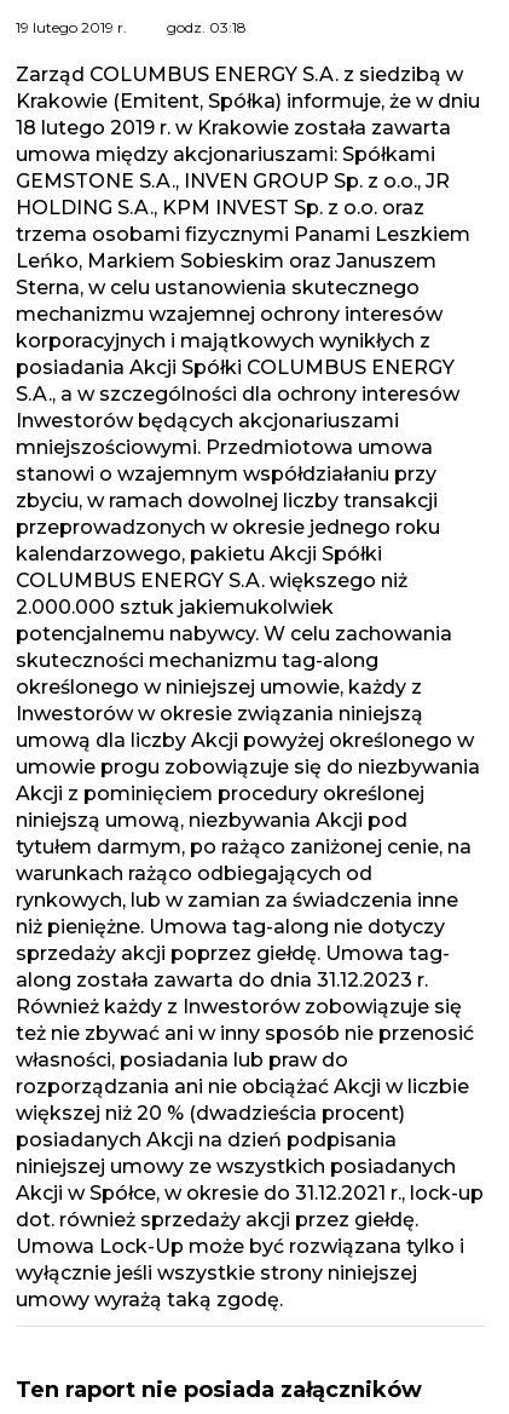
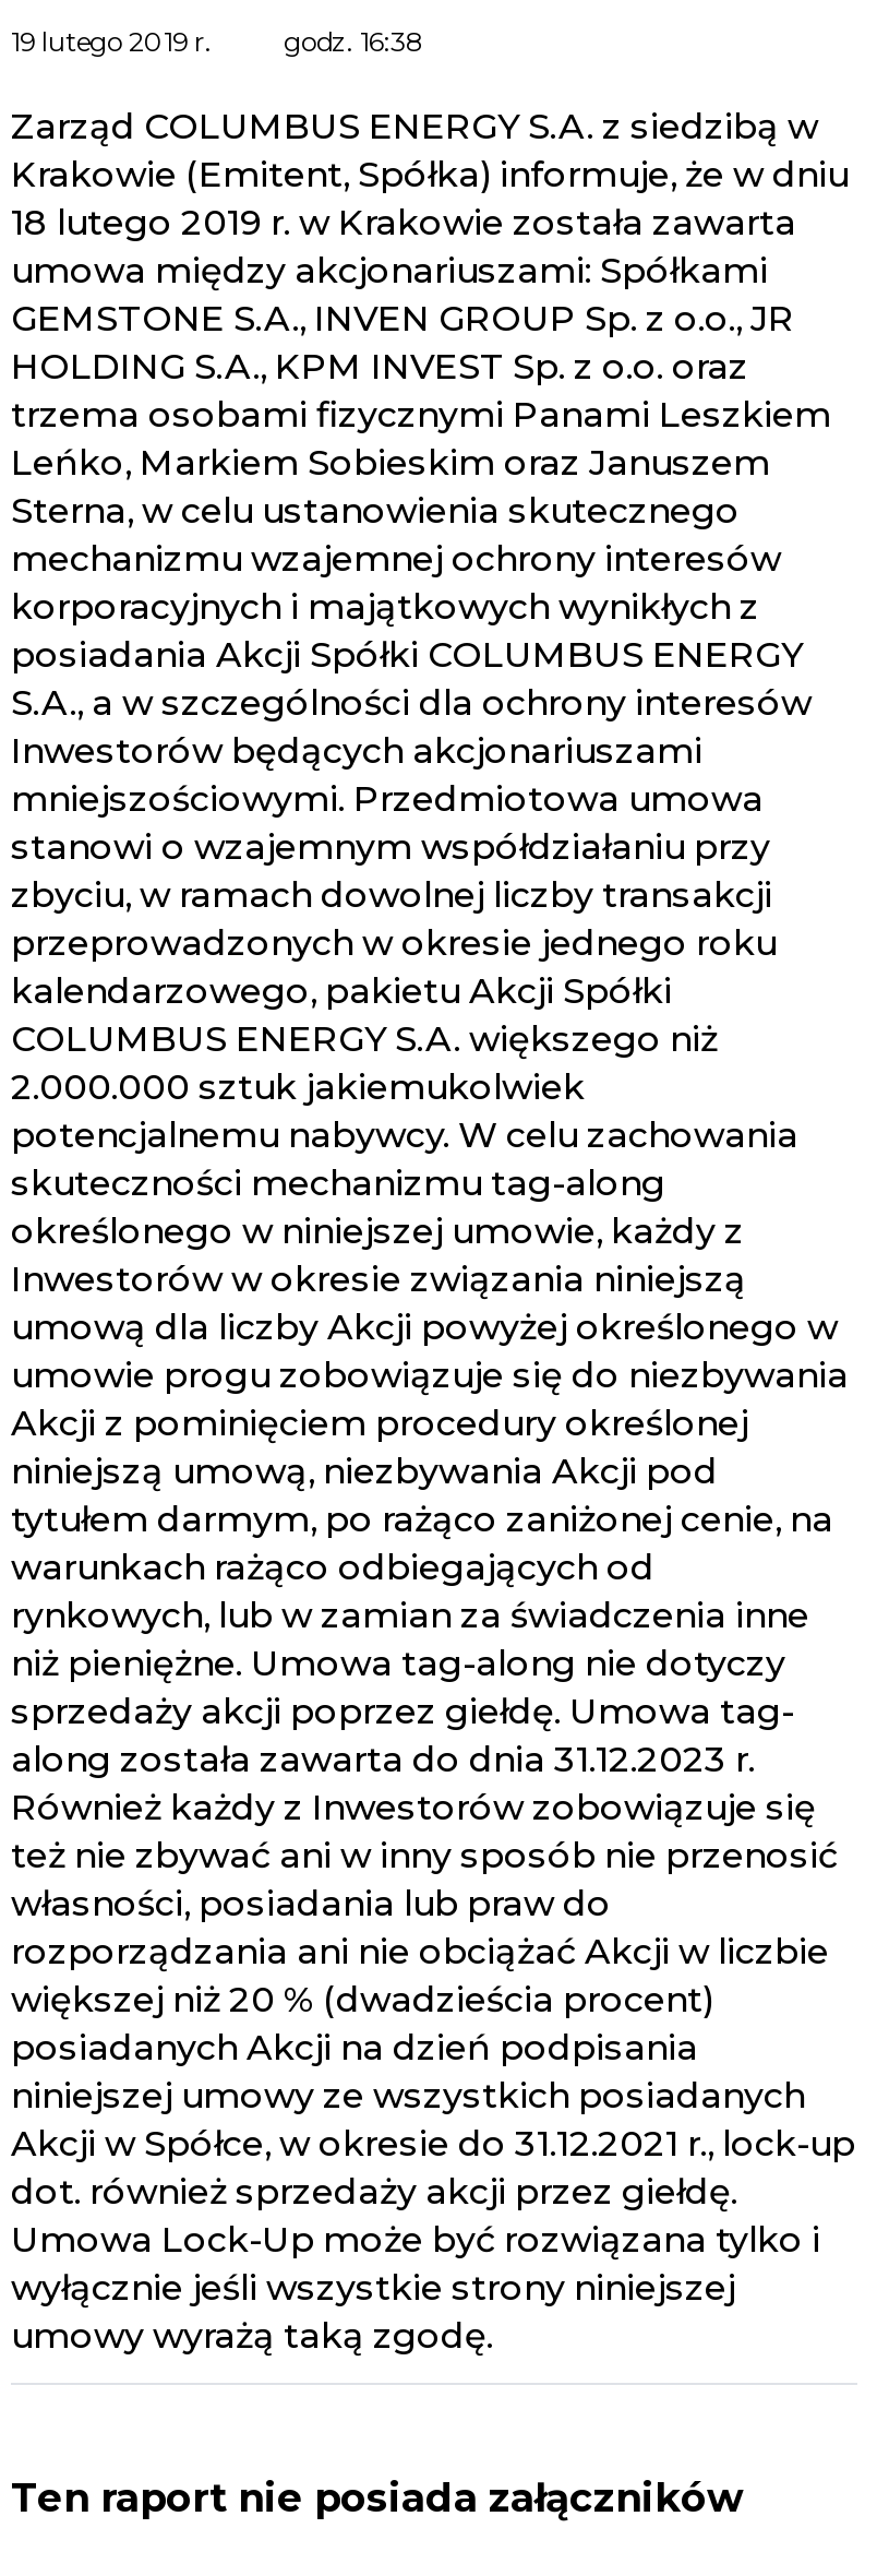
[16,18,247,36] 19 lutego 2019 r. godz. 03:18 -> [11,25,423,58] 19 lutego 2019 r. godz. 16:38

